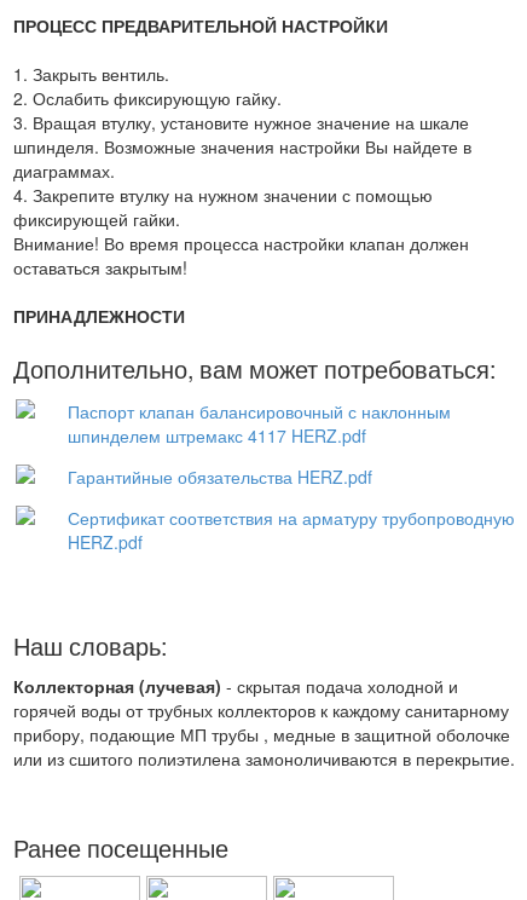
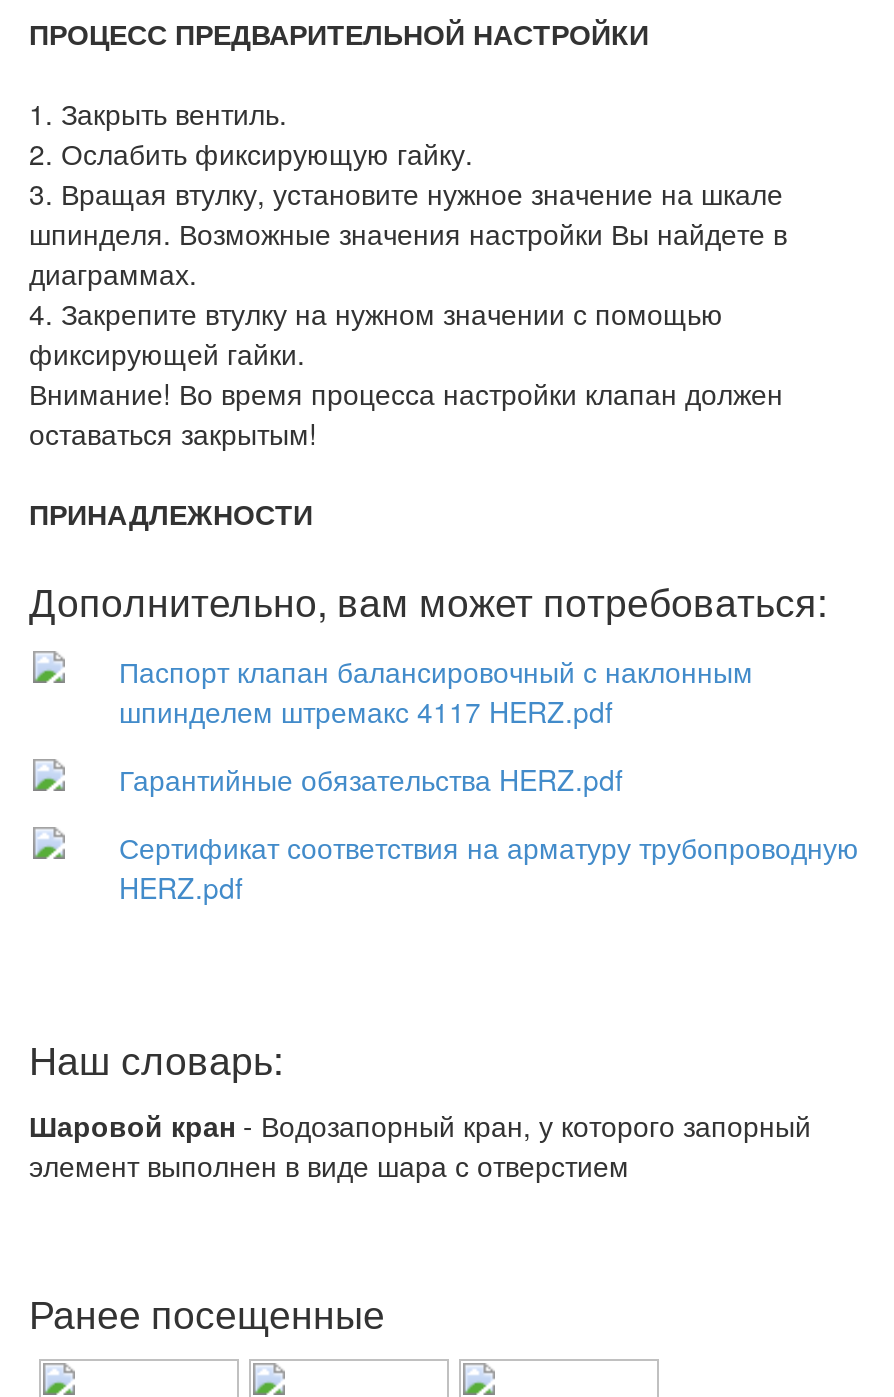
[13,674,515,771] Коллекторная (лучевая) - скрытая подача холодной и | горячей воды от трубных коллекторов к каждому санитарному | прибору, подающие МП трубы , медные в защитной оболочке | или из сшитого полиэтилена замоноличиваются в перекрытие. -> [29,1105,811,1185] Шаровой кран - Водозапорный кран, у которого запорный | элемент выполнен в виде шара с отверстием

